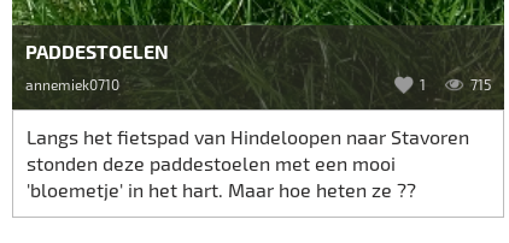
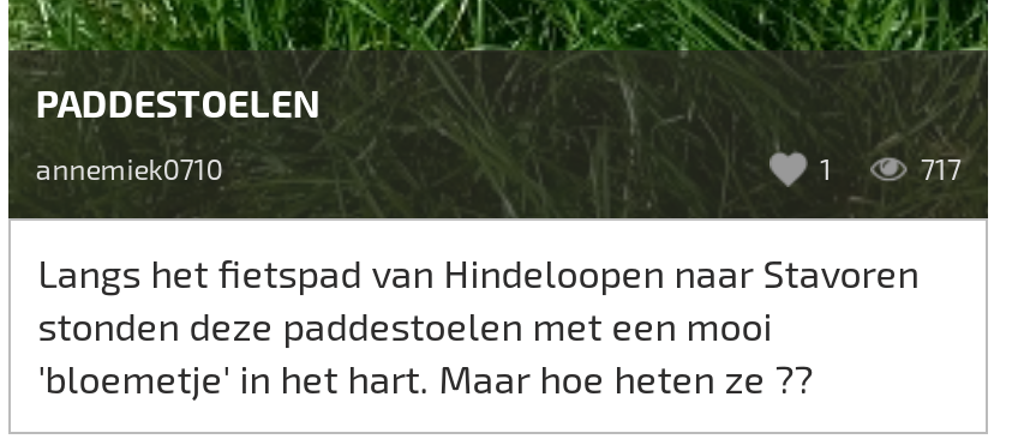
[470,76,491,93] 715 -> [920,151,961,185] 717

